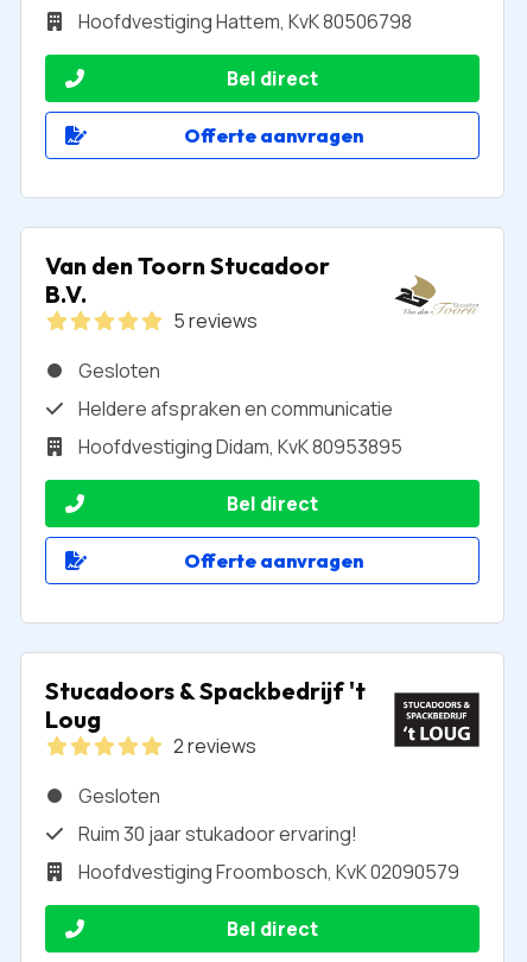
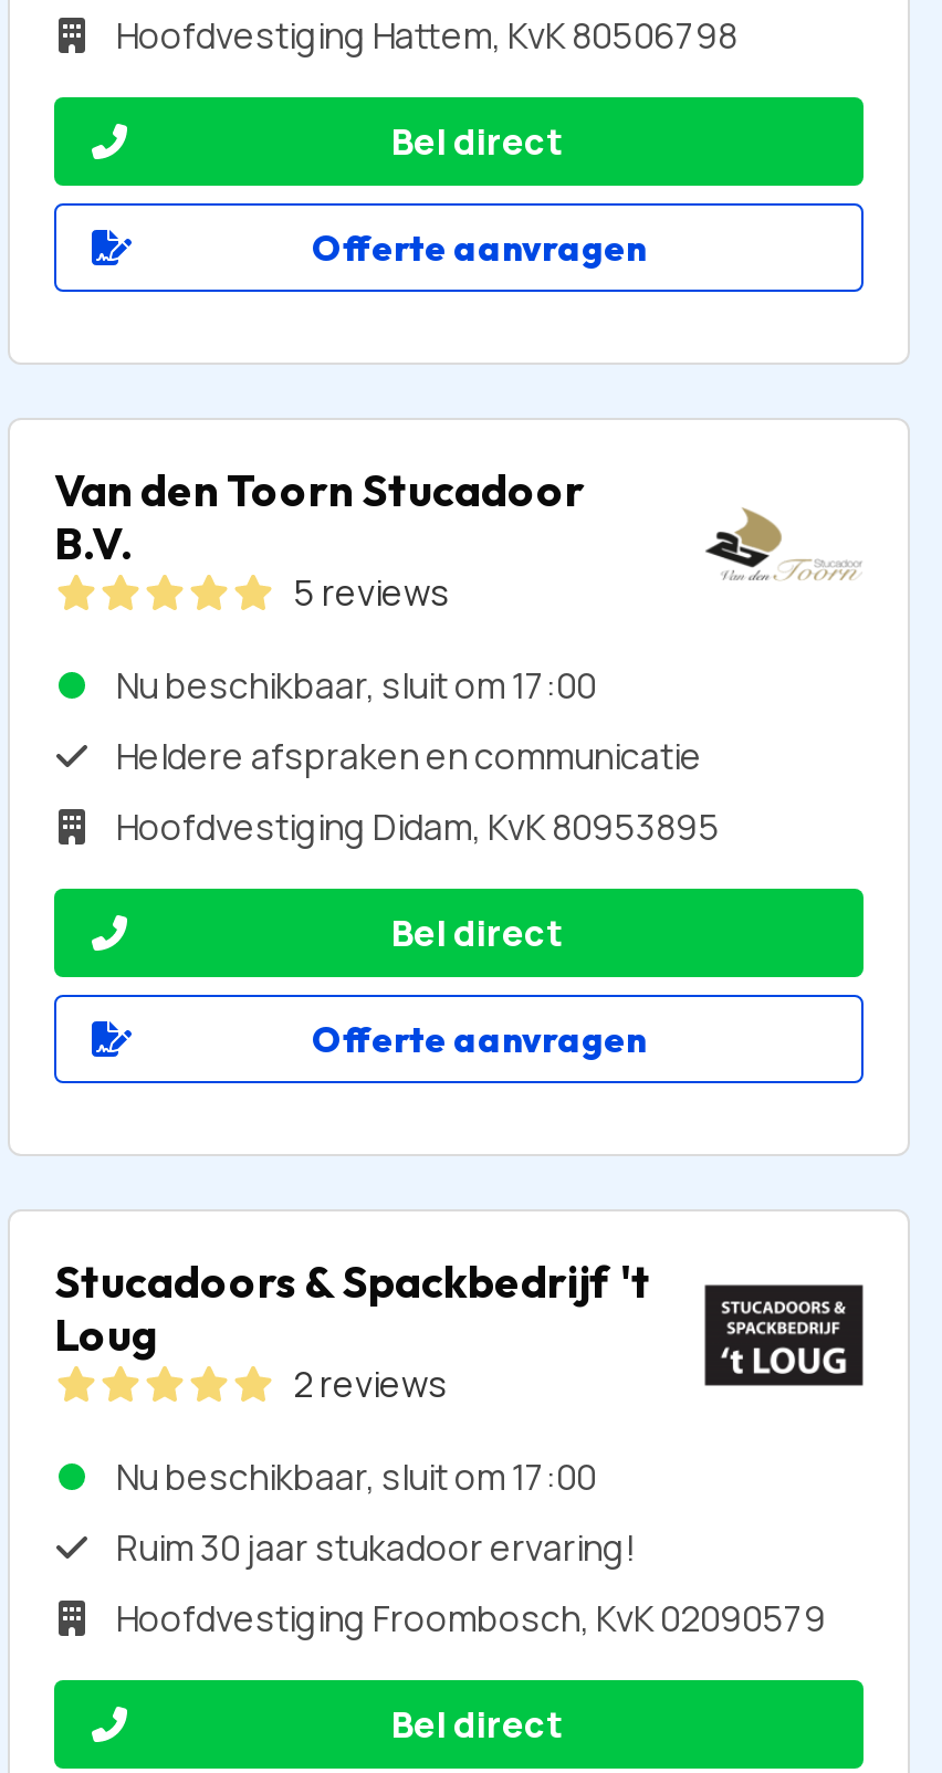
[78,357,160,384] Gesloten -> [116,661,596,710] Nu beschikbaar, sluit om 17:00
[78,783,160,809] Gesloten -> [116,1452,596,1501] Nu beschikbaar, sluit om 17:00

